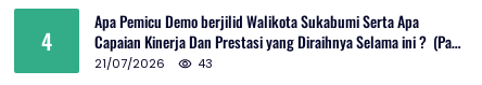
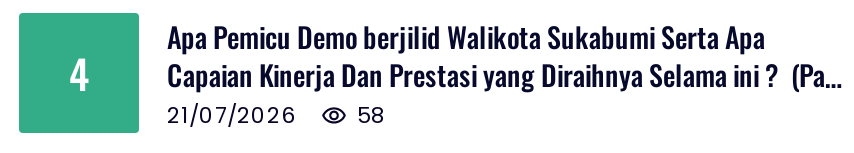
[198,55,213,72] 43 -> [357,100,385,132] 58

